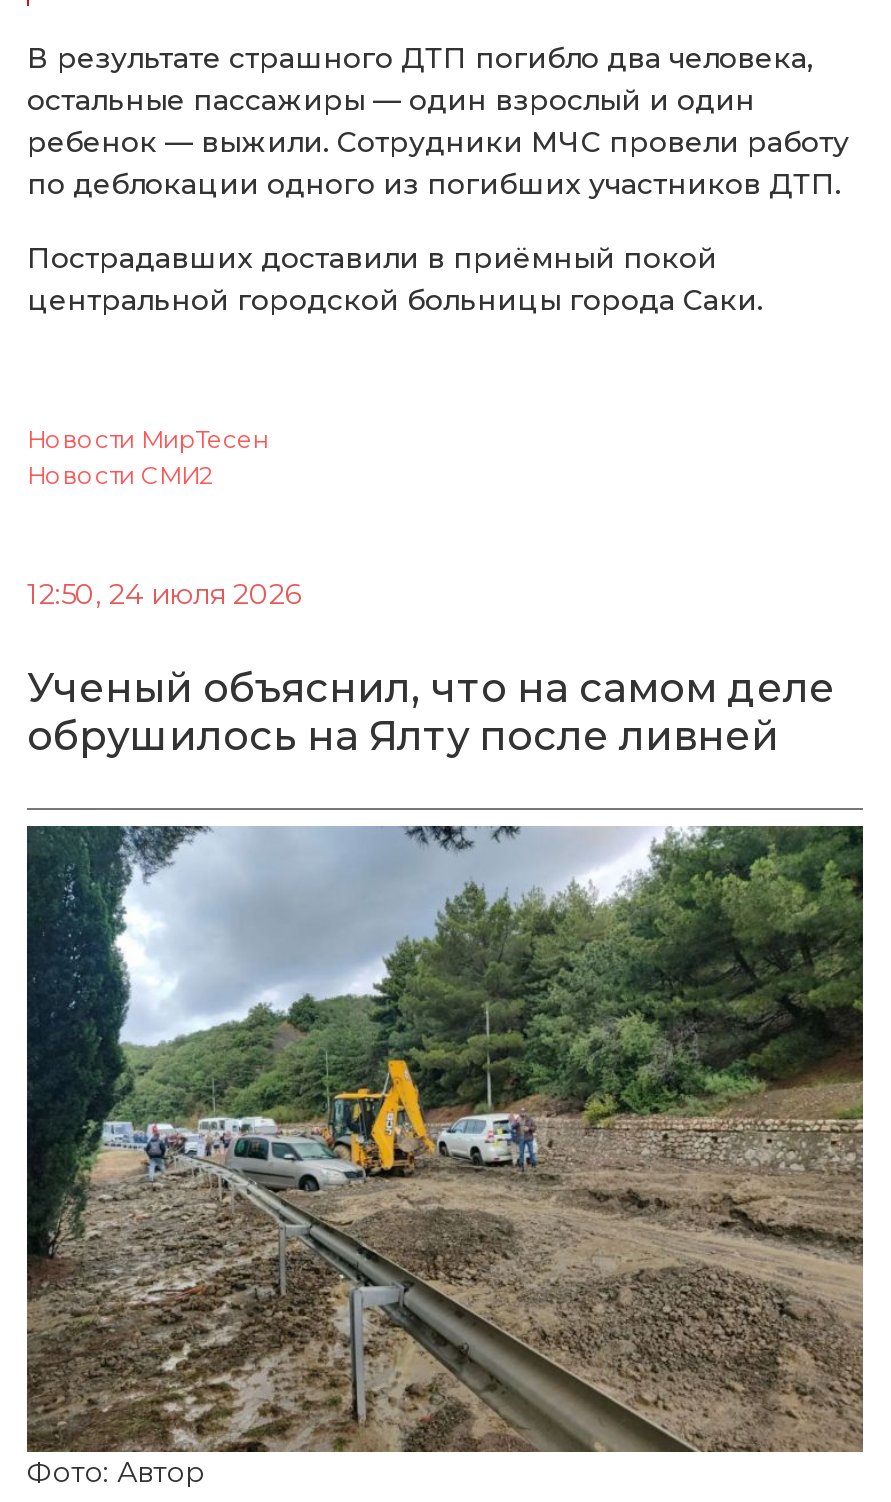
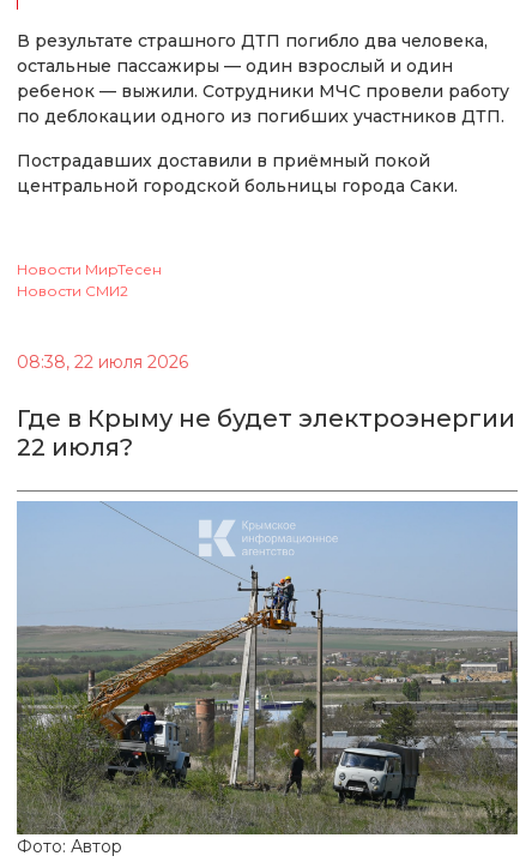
[27,576,301,612] 12:50, 24 июля 2026 -> [17,352,188,373] 08:38, 22 июля 2026
[27,664,835,760] Ученый объяснил, что на самом деле | обрушилось на Ялту после ливней -> [17,404,515,462] Где в Крыму не будет электроэнергии | 22 июля?
[25,824,865,1454] [image] -> [16,501,518,836] [image]

